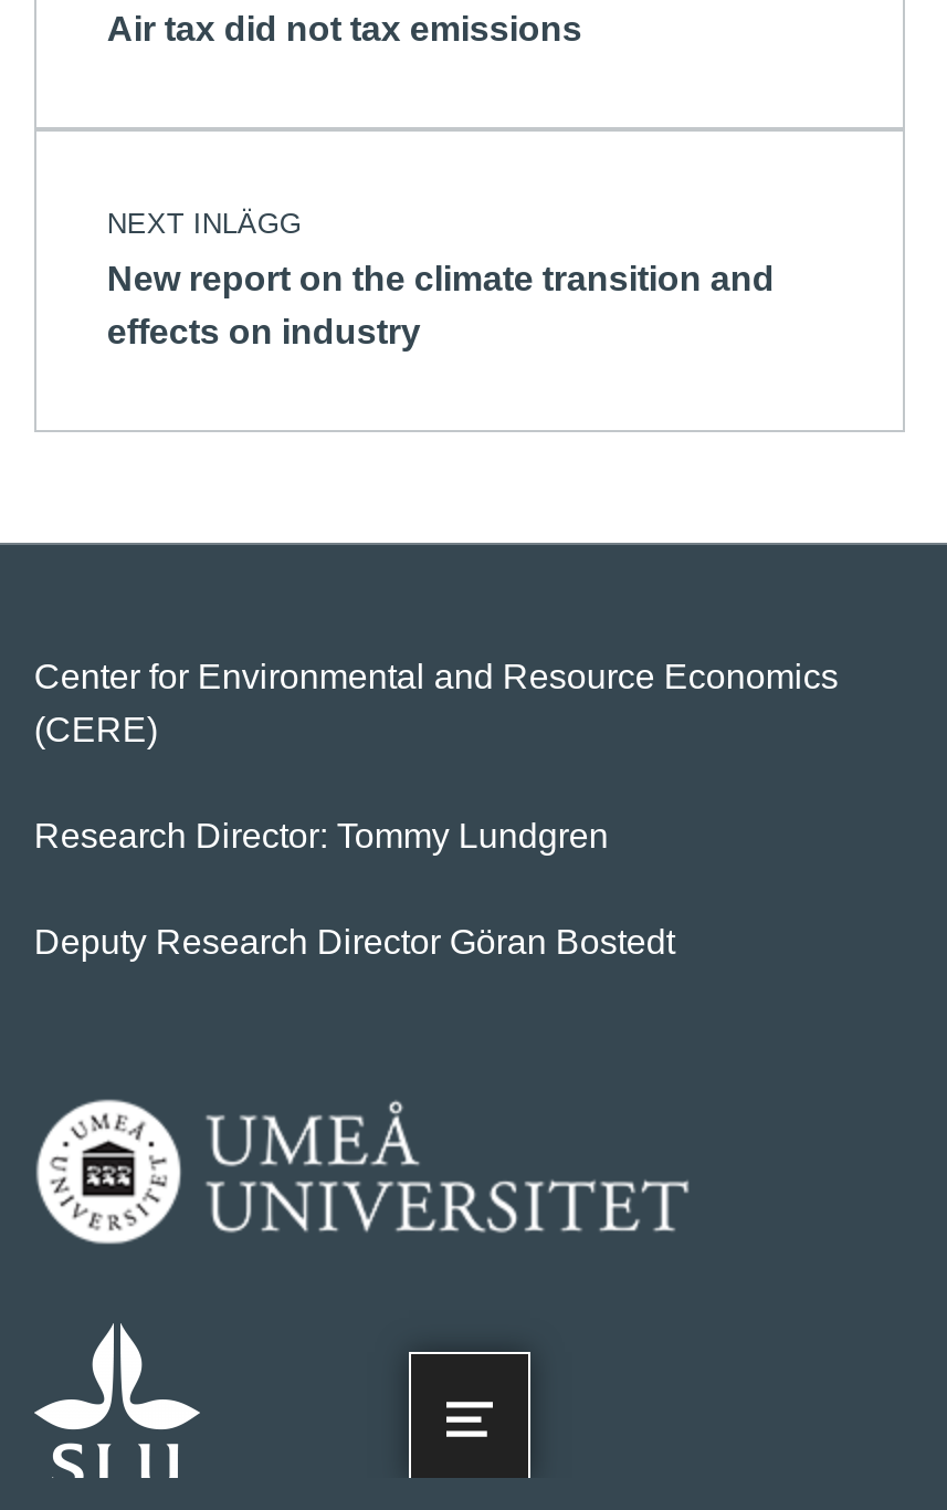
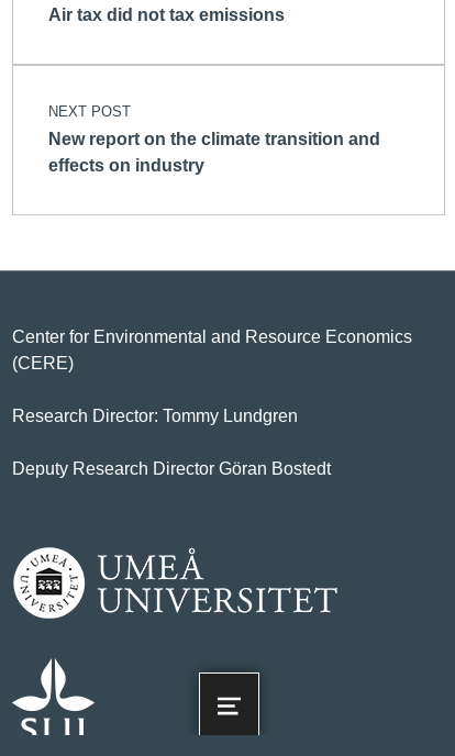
[107,207,301,240] NEXT INLÄGG -> [48,103,131,120] NEXT POST

